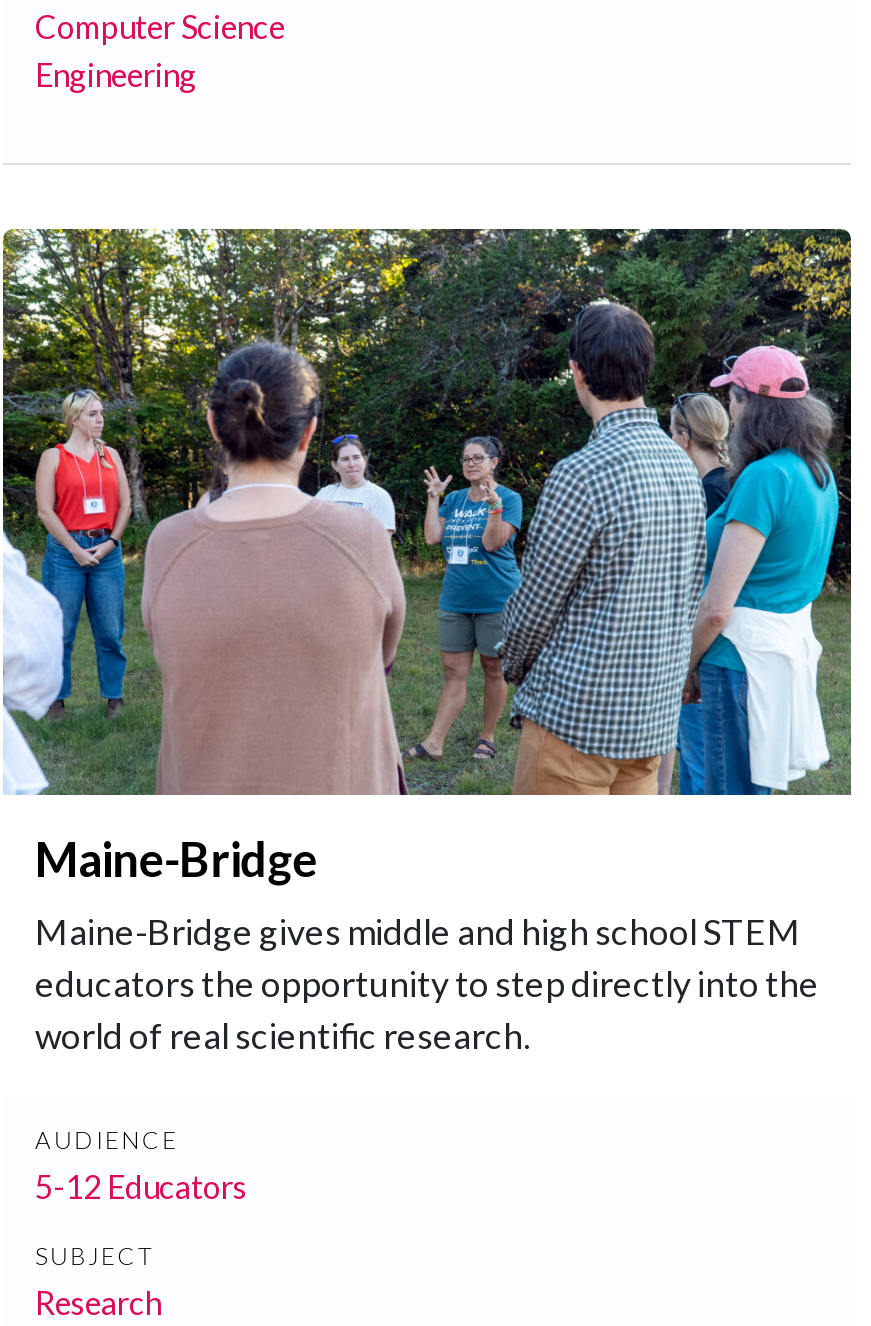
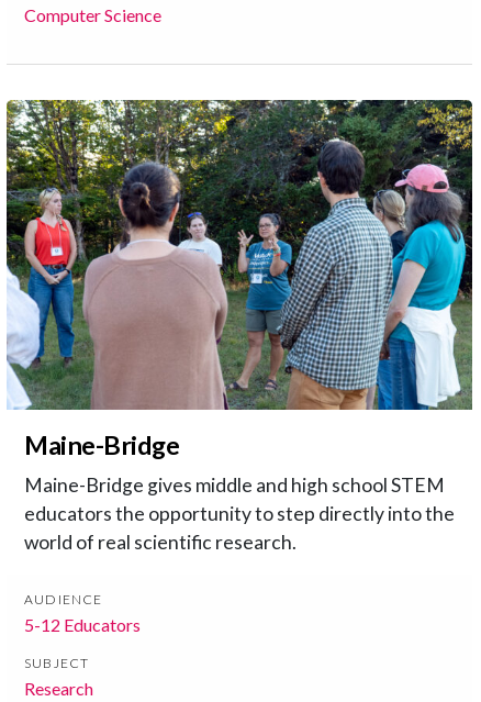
[35,56,197,94] Engineering -> none

